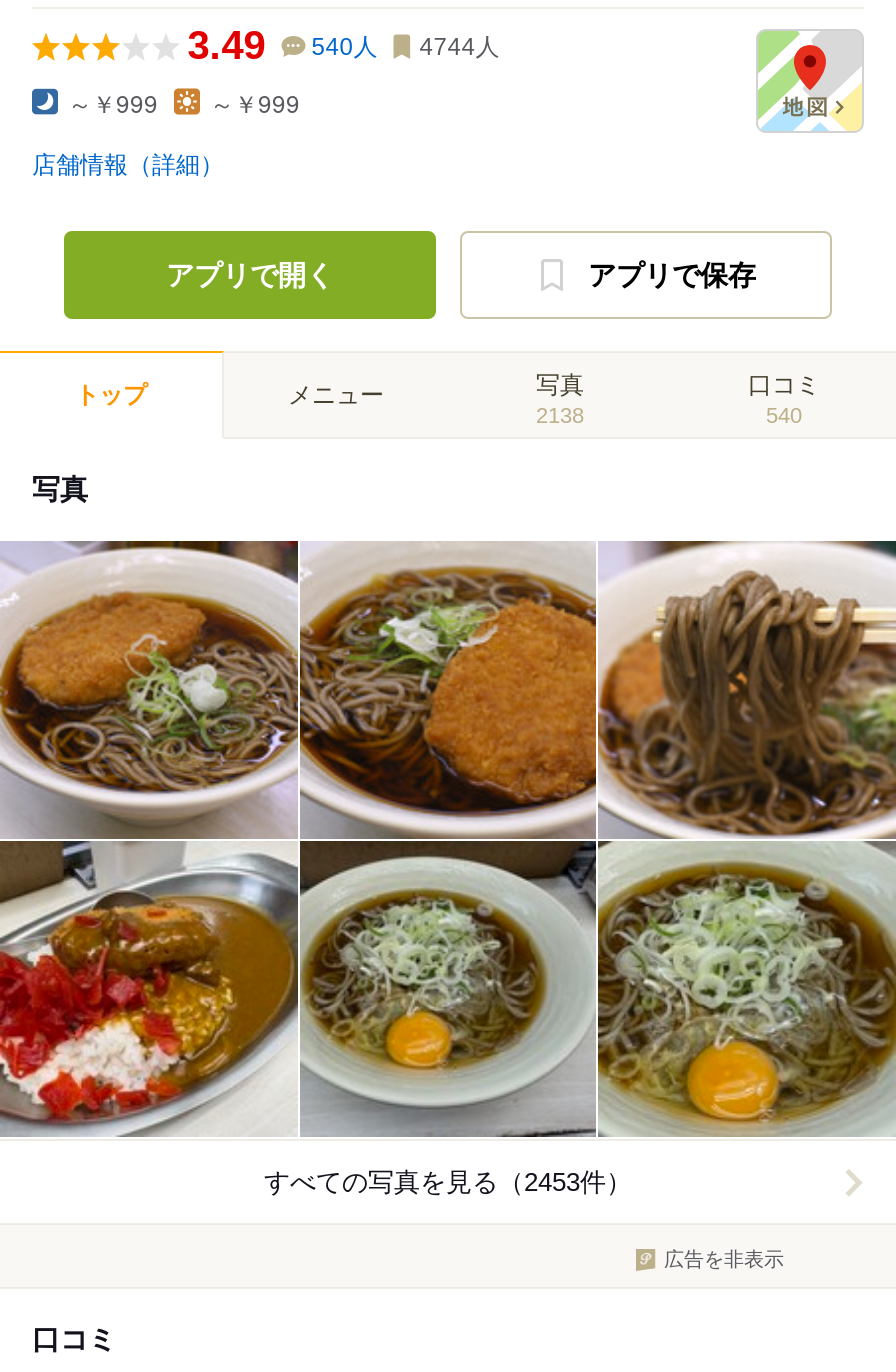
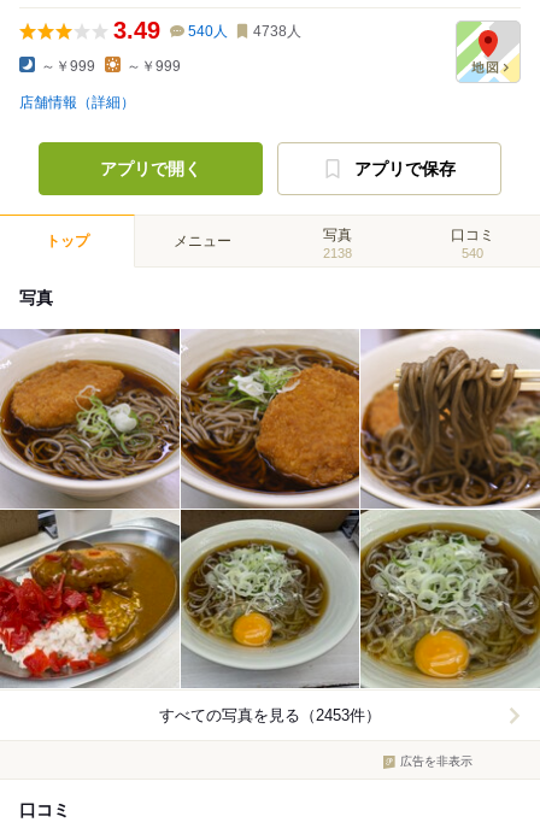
[188,23,500,67] 3.49 540人 4744人 -> [113,17,301,43] 3.49 540人 4738人

